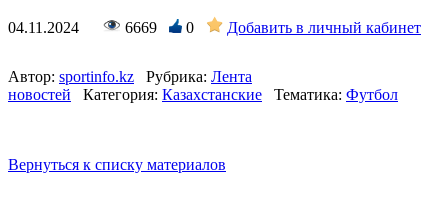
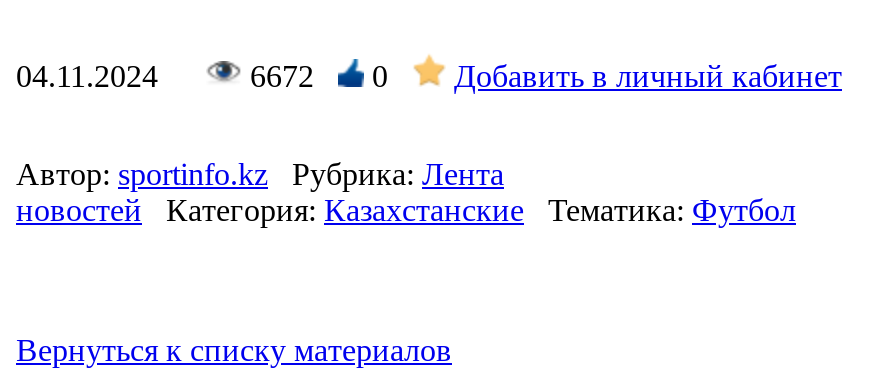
[125,19,421,36] 6669 0 Добавить в личный кабинет -> [250,59,842,93] 6672 0 Добавить в личный кабинет

